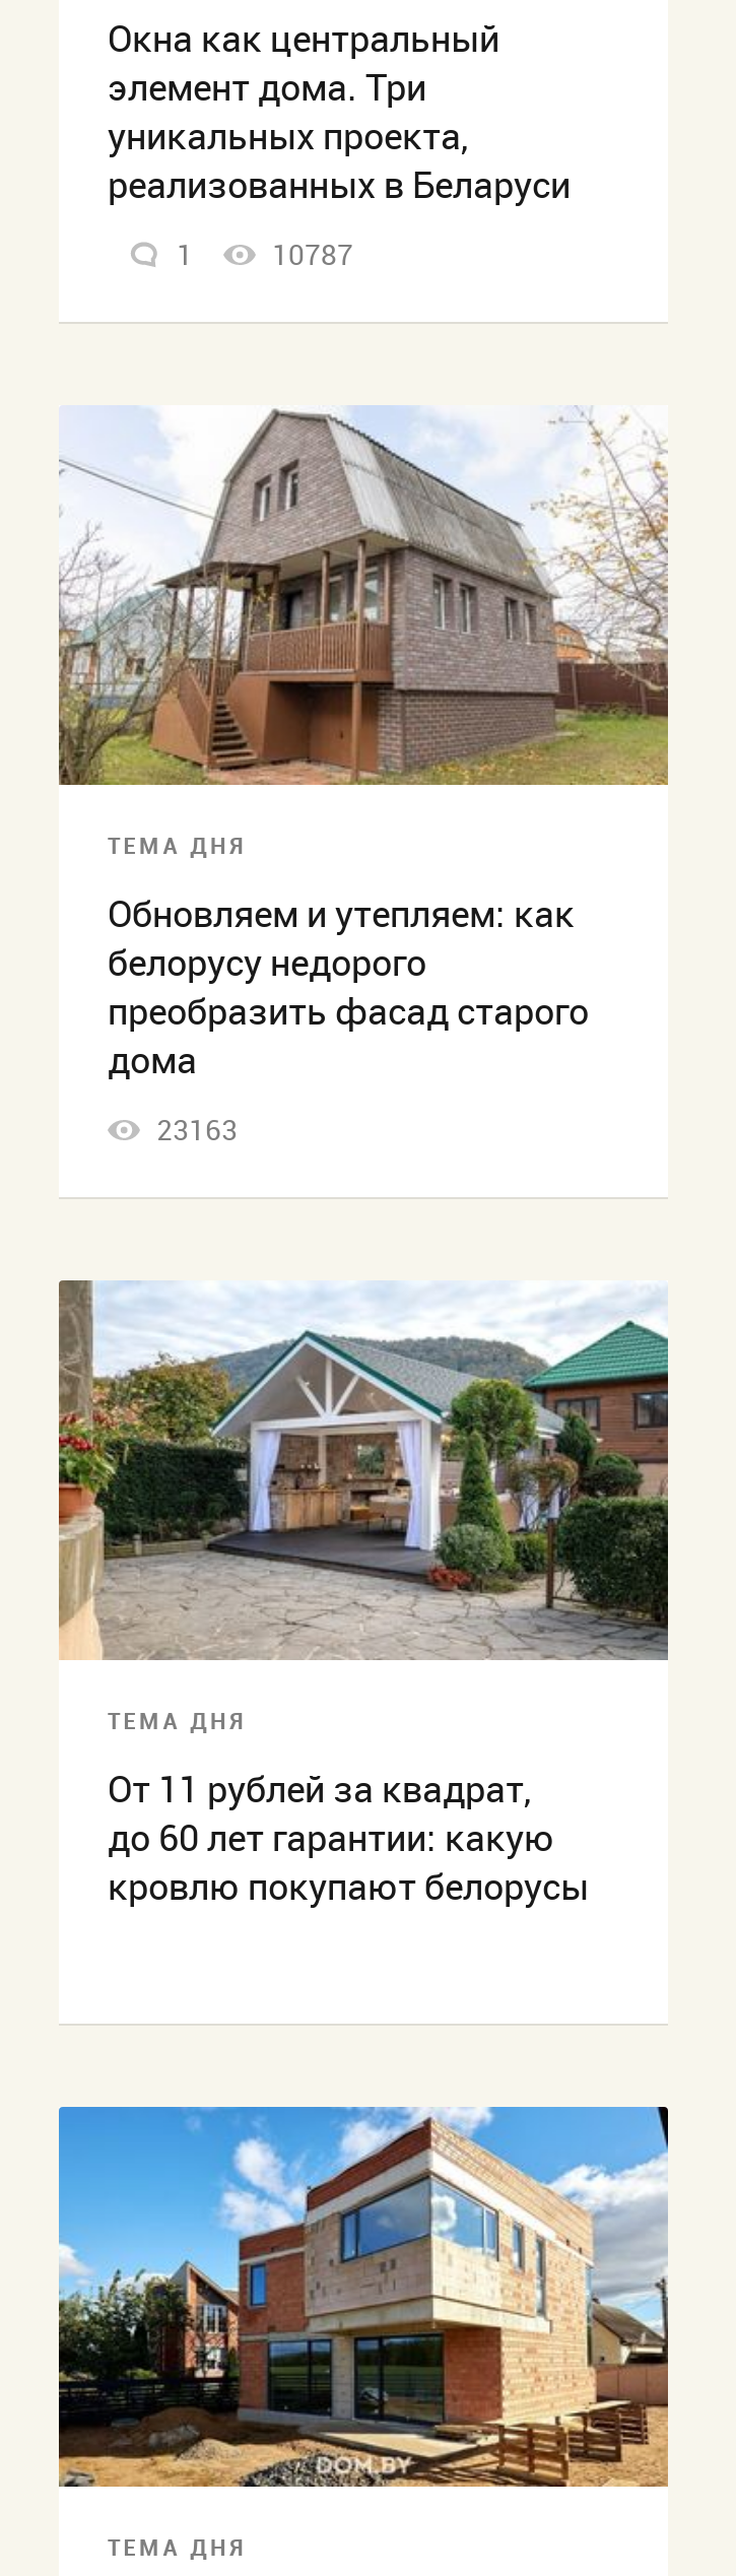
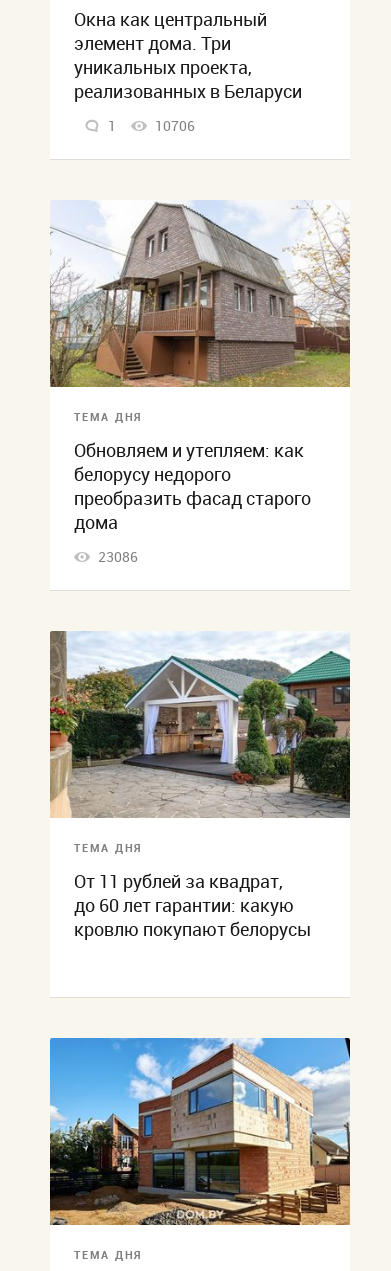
[272,239,353,271] 10787 -> [155,118,195,134] 10706
[156,1114,238,1146] 23163 -> [98,549,138,565] 23086

